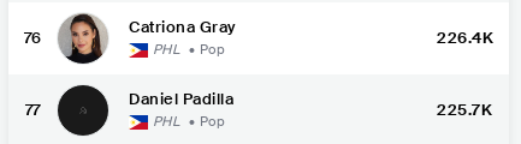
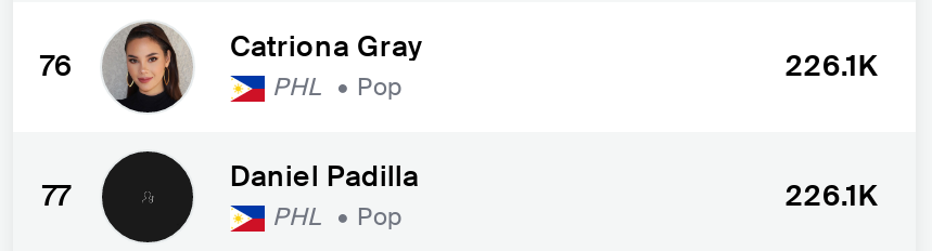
[437,28,493,48] 226.4K -> [786,48,879,84] 226.1K
[437,100,492,120] 225.7K -> [786,177,879,214] 226.1K

